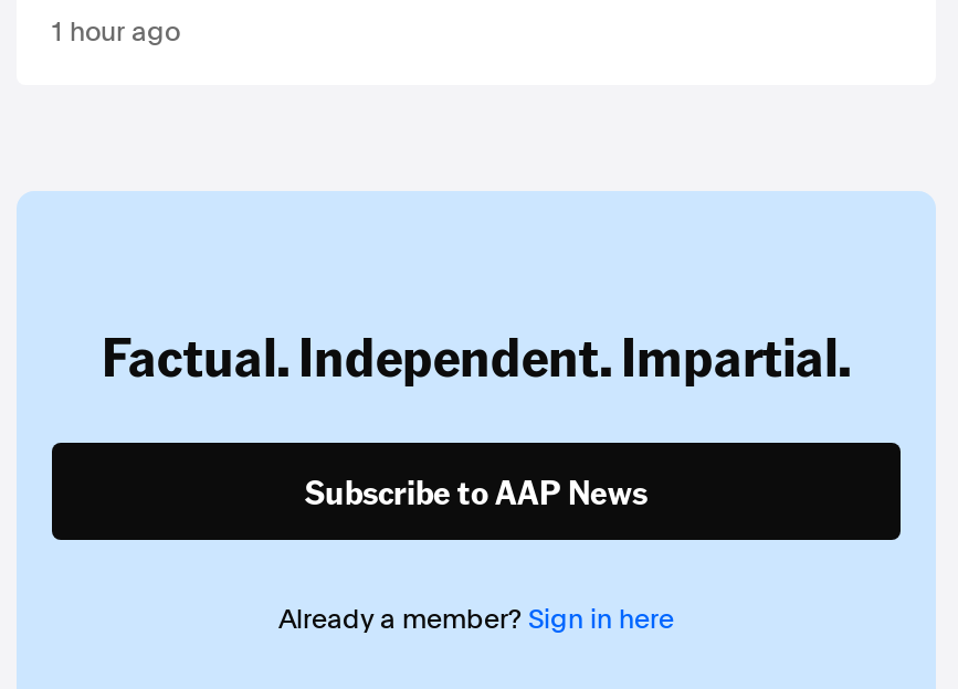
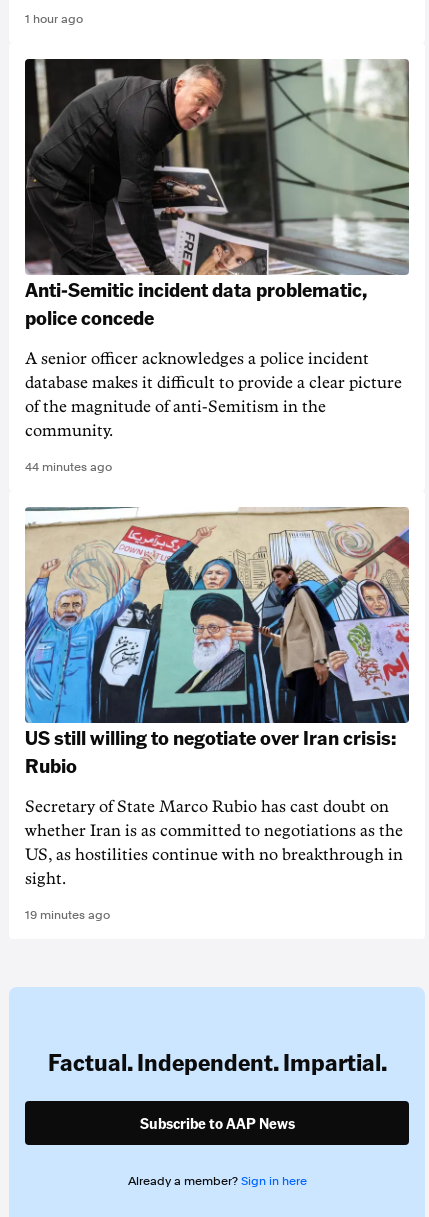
none -> [24,58,410,474] [image] | Anti-Semitic incident data problematic, | police concede | A senior officer acknowledges a police incident | database makes it difficult to provide a clear picture | of the magnitude of anti-Semitism in the | community. | 44 minutes ago
none -> [24,506,410,922] [image] | US still willing to negotiate over Iran crisis: | Rubio | Secretary of State Marco Rubio has cast doubt on | whether Iran is as committed to negotiations as the | US, as hostilities continue with no breakthrough in | sight. | 19 minutes ago

